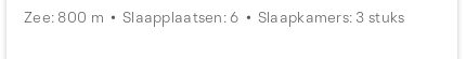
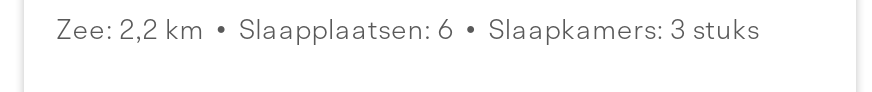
[24,8,405,28] Zee: 800 m Slaapplaatsen: 6 Slaapkamers: 3 stuks -> [56,12,760,50] Zee: 2,2 km Slaapplaatsen: 6 Slaapkamers: 3 stuks

